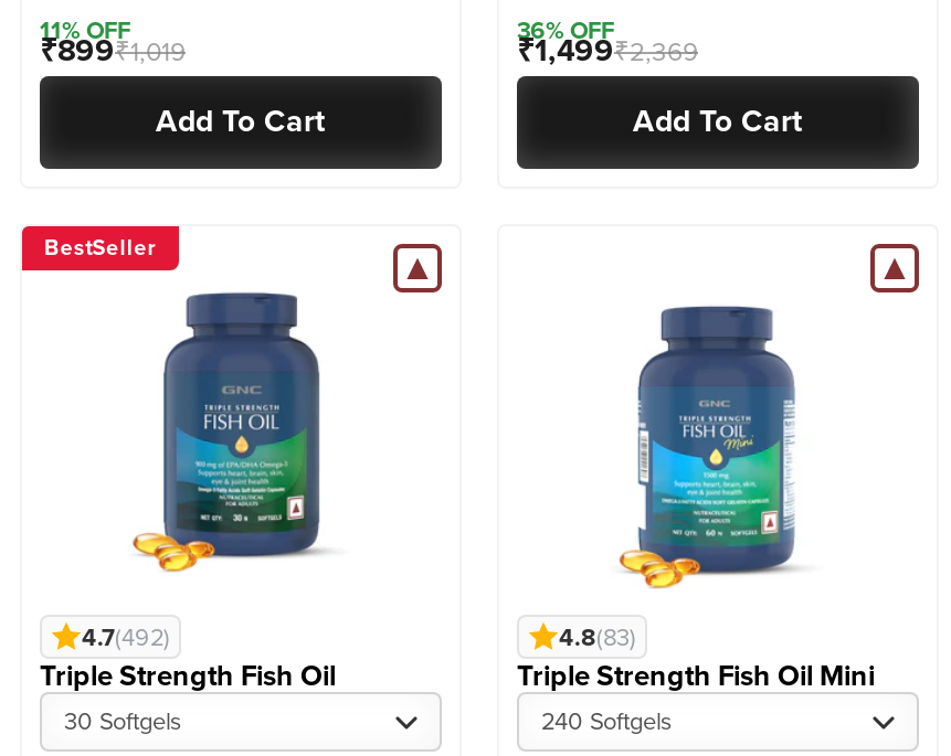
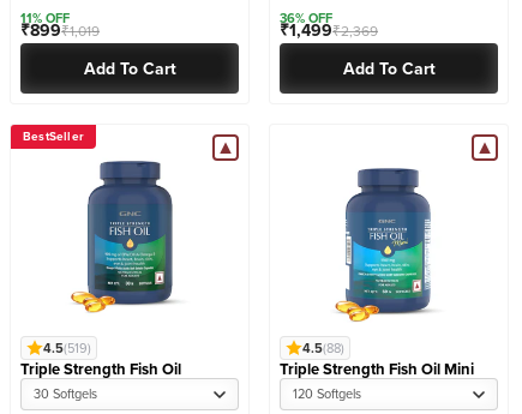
[82,619,170,654] 4.7(492) -> [43,338,91,357] 4.5(519)
[559,619,636,654] 4.8(83) -> [302,338,344,357] 4.5(88)
[541,704,672,739] 240 Softgels -> [293,384,361,404] 120 Softgels

